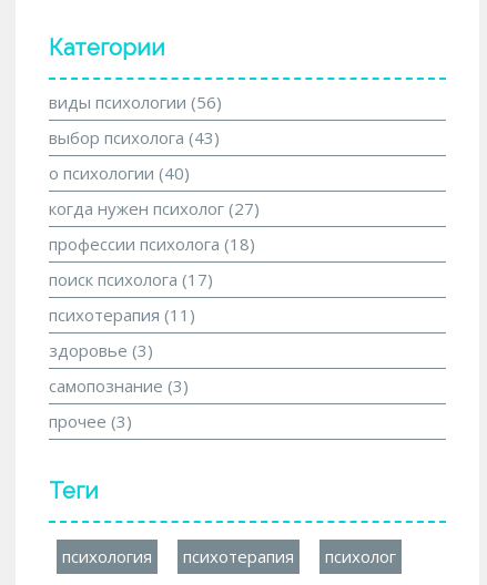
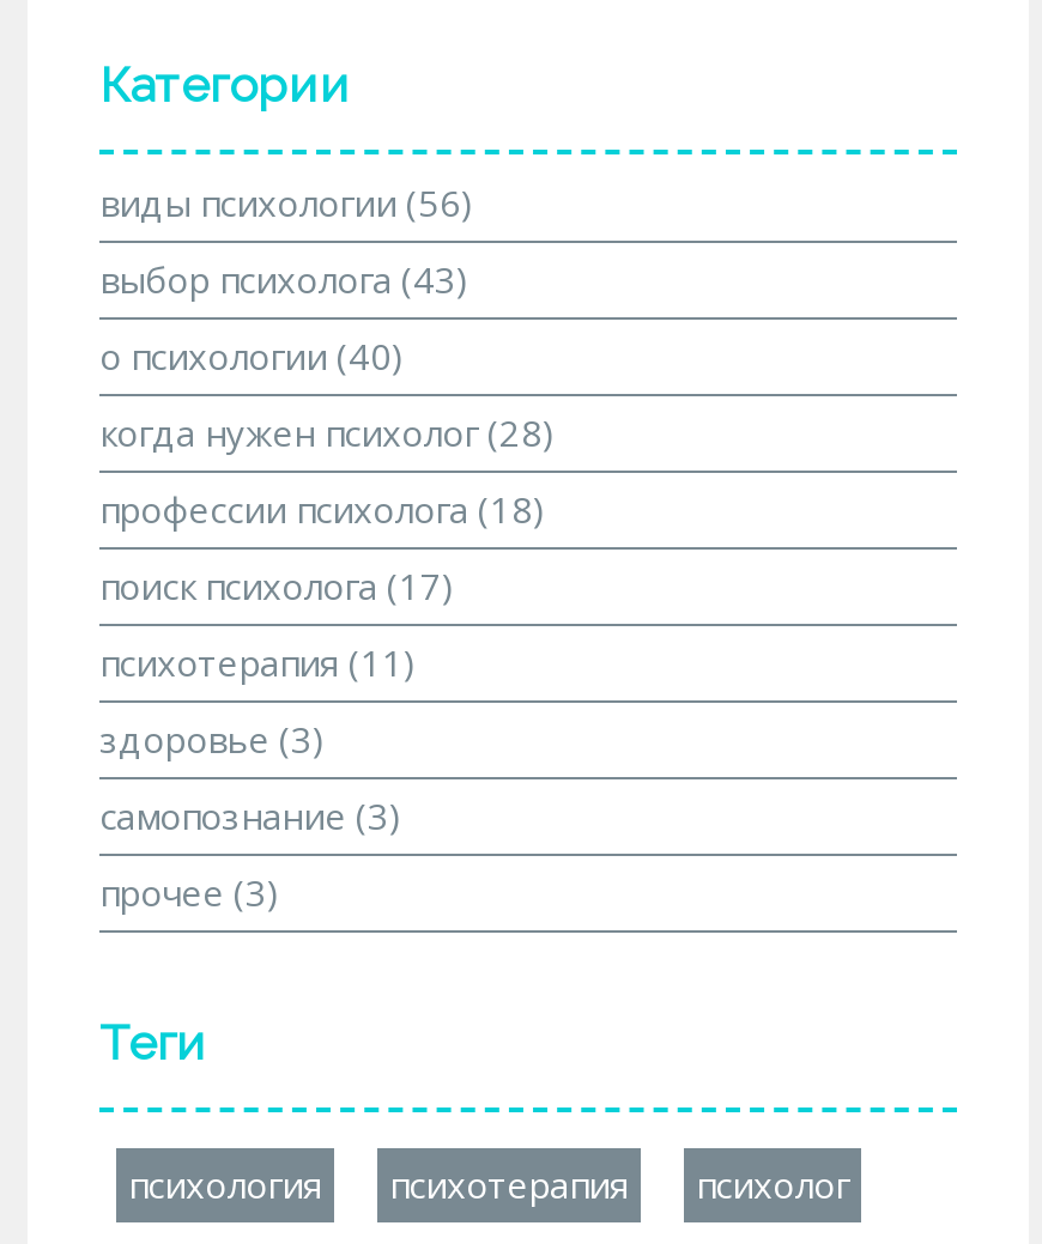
[49,197,260,220] когда нужен психолог (27) -> [99,409,555,457] когда нужен психолог (28)

